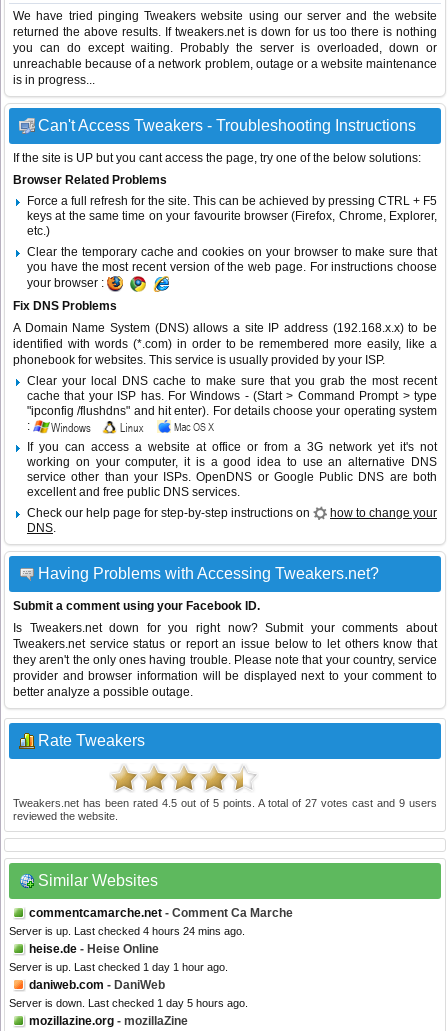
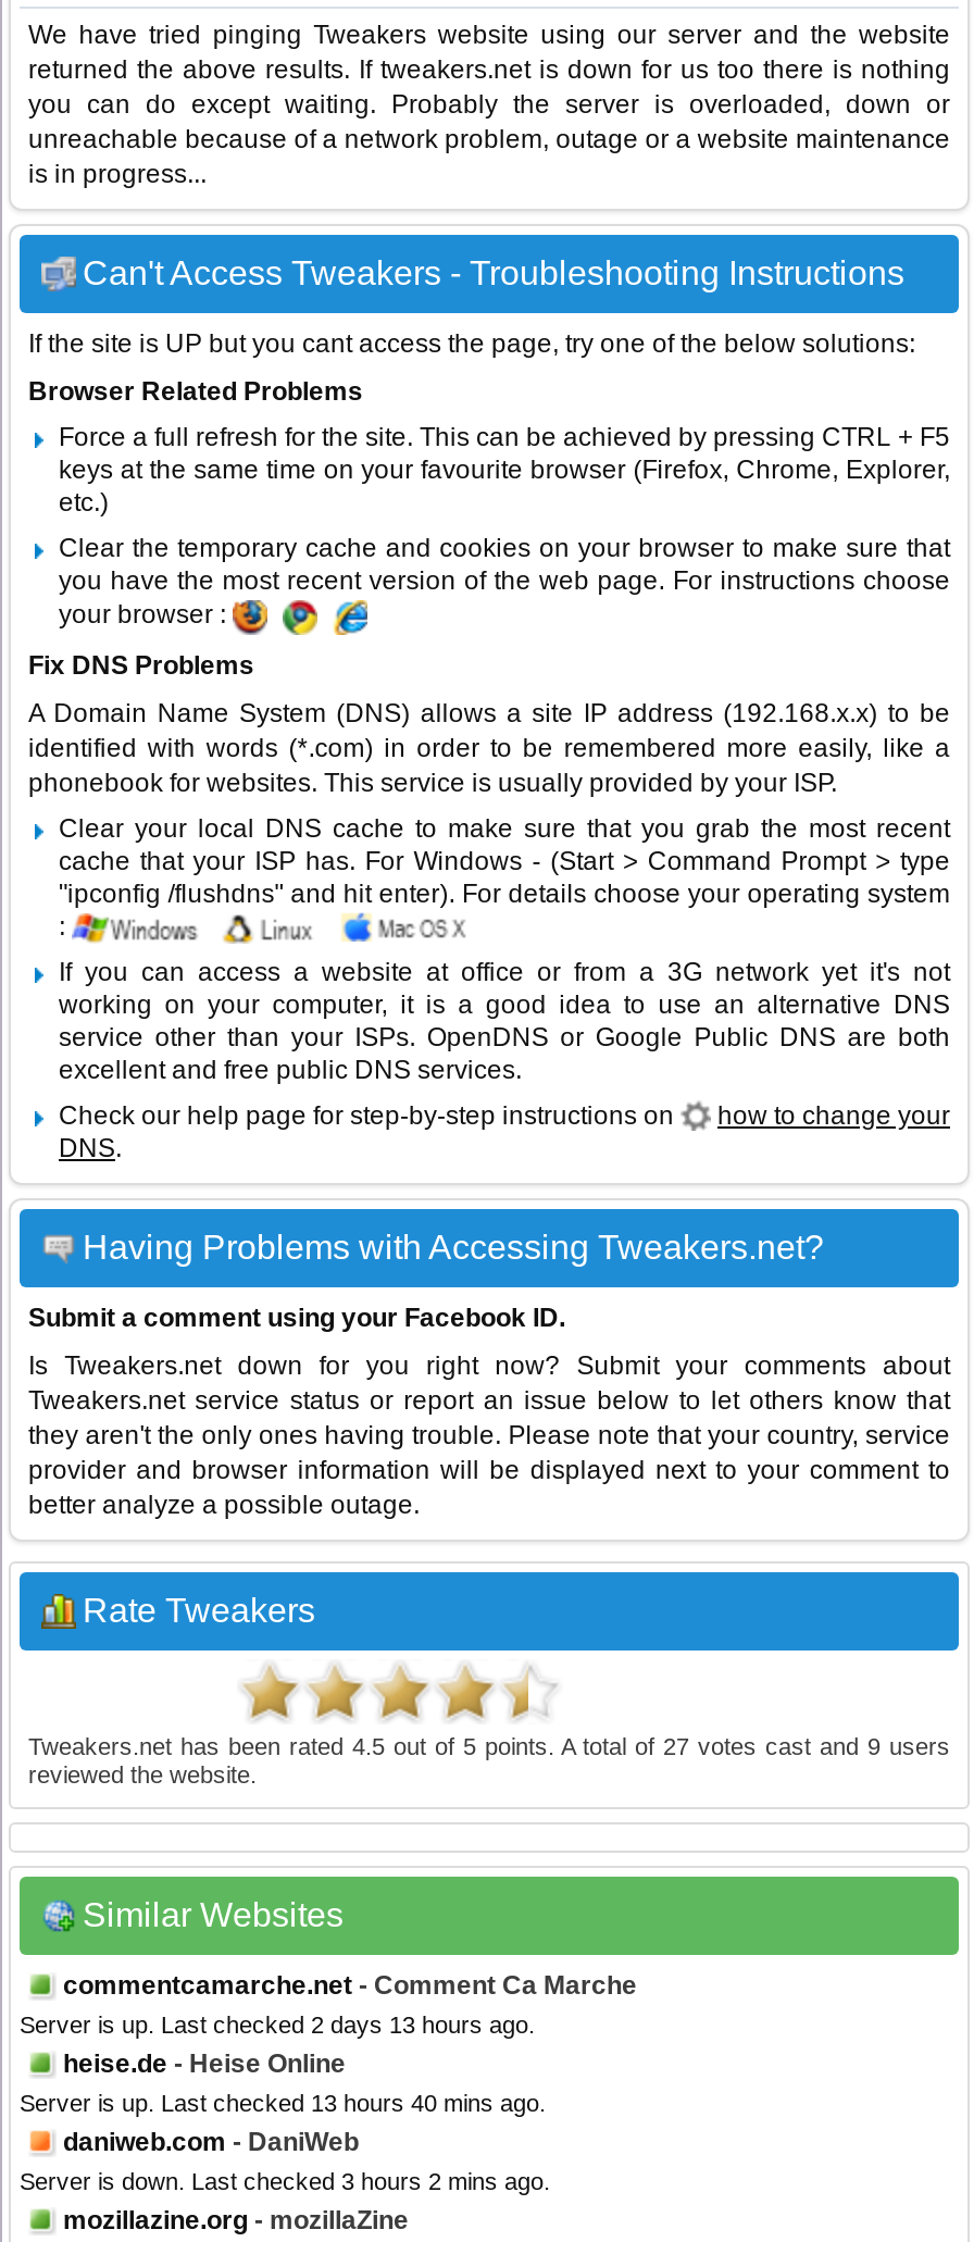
[9,925,245,937] Server is up. Last checked 4 hours 24 mins ago. -> [20,2011,535,2038] Server is up. Last checked 2 days 13 hours ago.
[9,961,228,973] Server is up. Last checked 1 day 1 hour ago. -> [20,2090,546,2116] Server is up. Last checked 13 hours 40 mins ago.
[9,997,248,1009] Server is down. Last checked 1 day 5 hours ago. -> [20,2168,550,2194] Server is down. Last checked 3 hours 2 mins ago.

